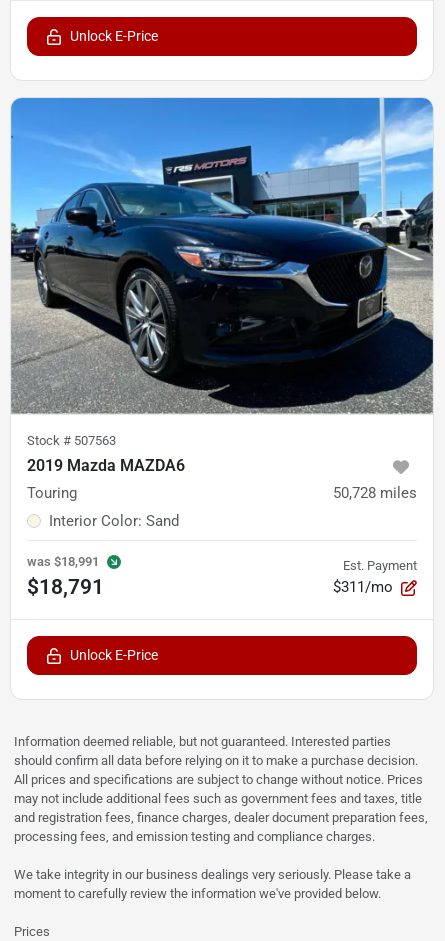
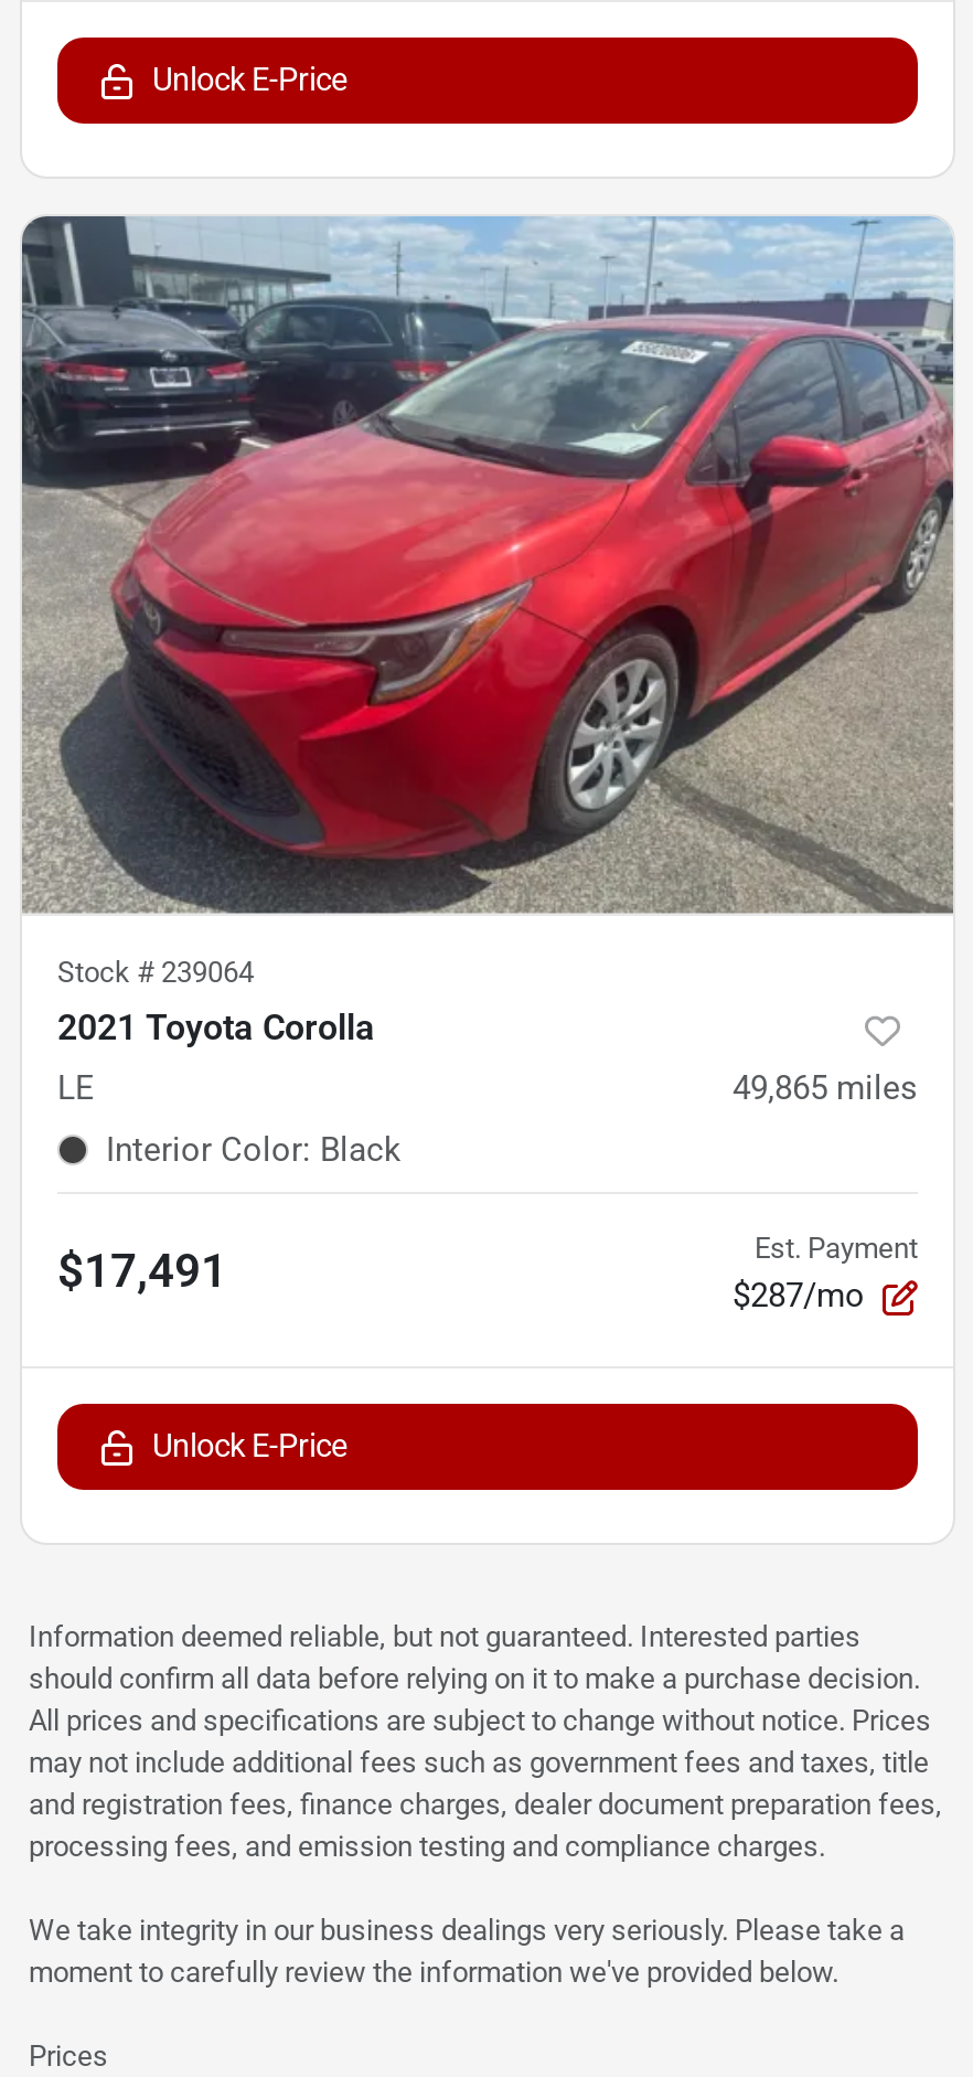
[10,97,434,475] [image] | Stock #507563 | 2019 Mazda MAZDA6 -> [20,214,955,1048] [image] | Stock #239064 | 2021 Toyota Corolla
[27,484,417,502] Touring | 50,728 miles -> [57,1068,918,1108] LE | 49,865 miles
[49,512,179,530] Interior Color: Sand -> [106,1130,402,1170] Interior Color: Black
[27,553,104,598] was $18,991 | $18,791 -> [57,1244,227,1297] $17,491
[333,578,393,596] $311/mo -> [733,1276,865,1316] $287/mo

